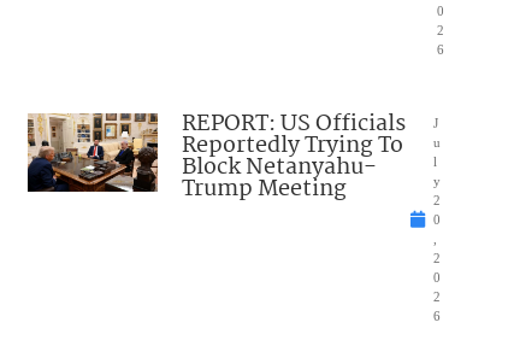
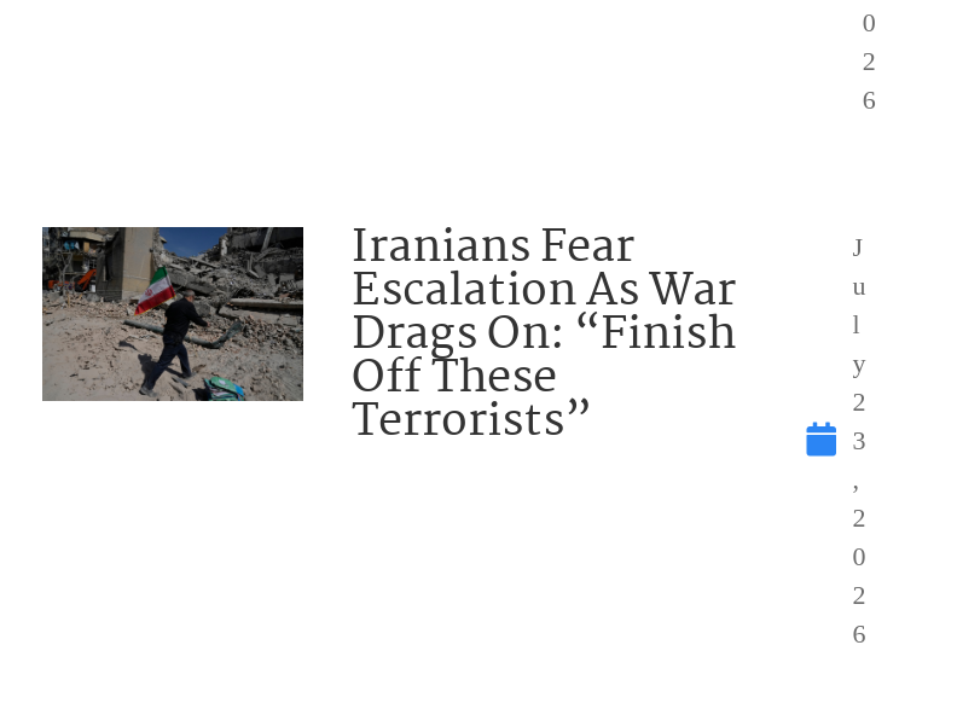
[26,106,406,208] [image] | REPORT: US Officials | Reportedly Trying To | Block Netanyahu- | Trump Meeting -> [40,213,736,459] [image] | Iranians Fear | Escalation As War | Drags On: “Finish | Off These | Terrorists”
[433,212,440,227] 0 -> [853,426,867,455] 3

